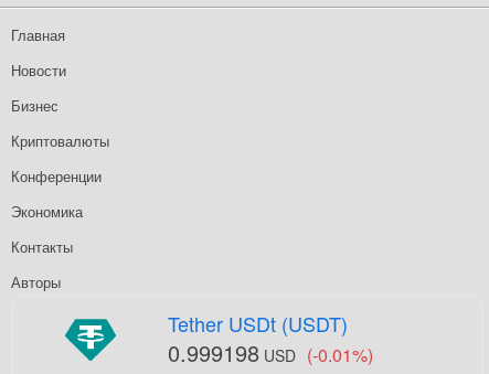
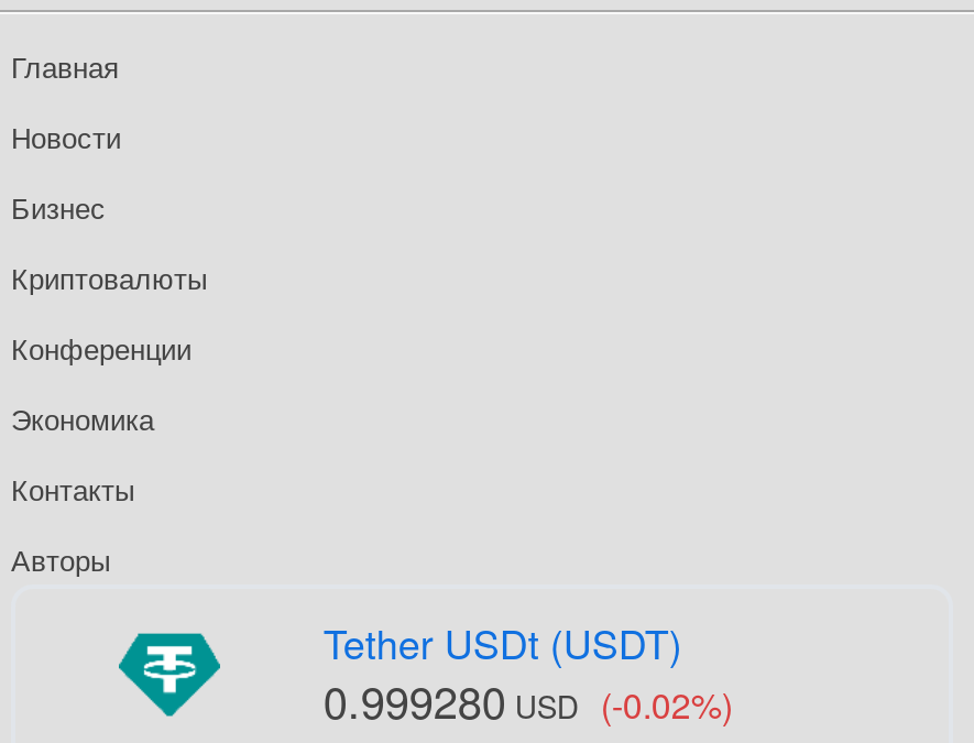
[168,337,373,369] 0.999198 USD (-0.01%) -> [323,669,733,733] 0.999280 USD (-0.02%)

